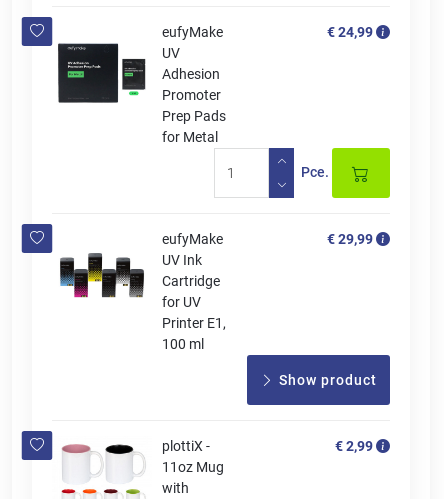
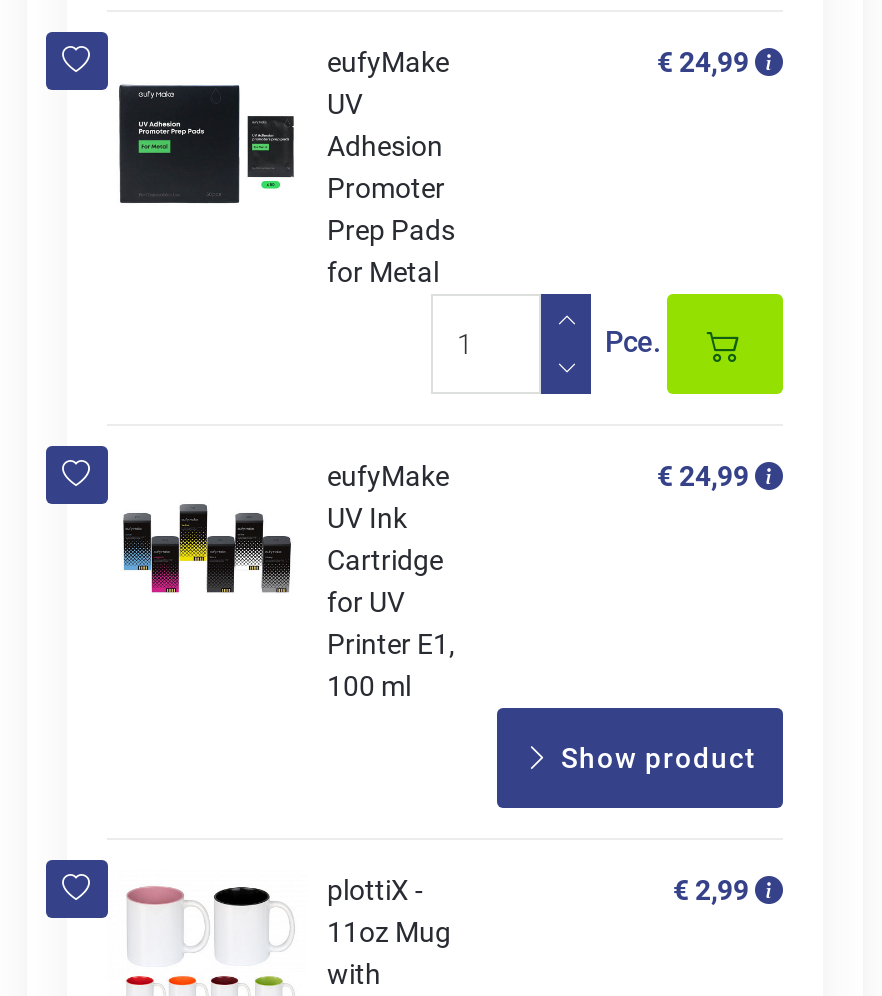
[327,231,373,247] € 29,99 -> [657,460,749,492] € 24,99

